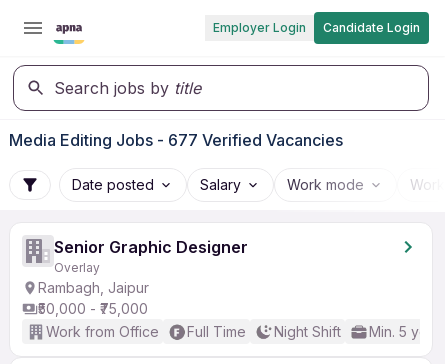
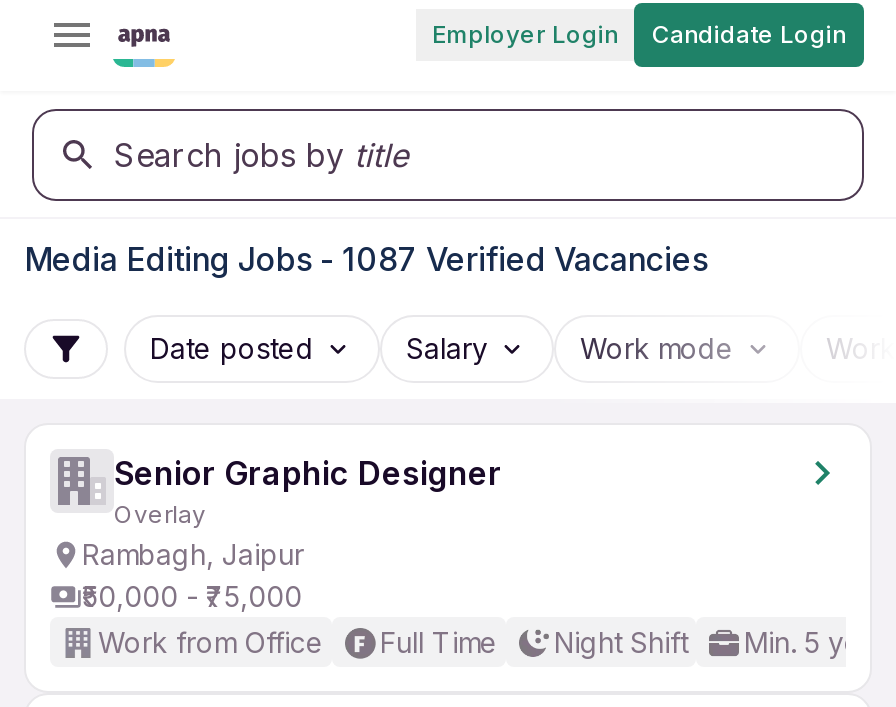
[9,130,343,150] Media Editing Jobs - 677 Verified Vacancies -> [24,239,708,279] Media Editing Jobs - 1087 Verified Vacancies

